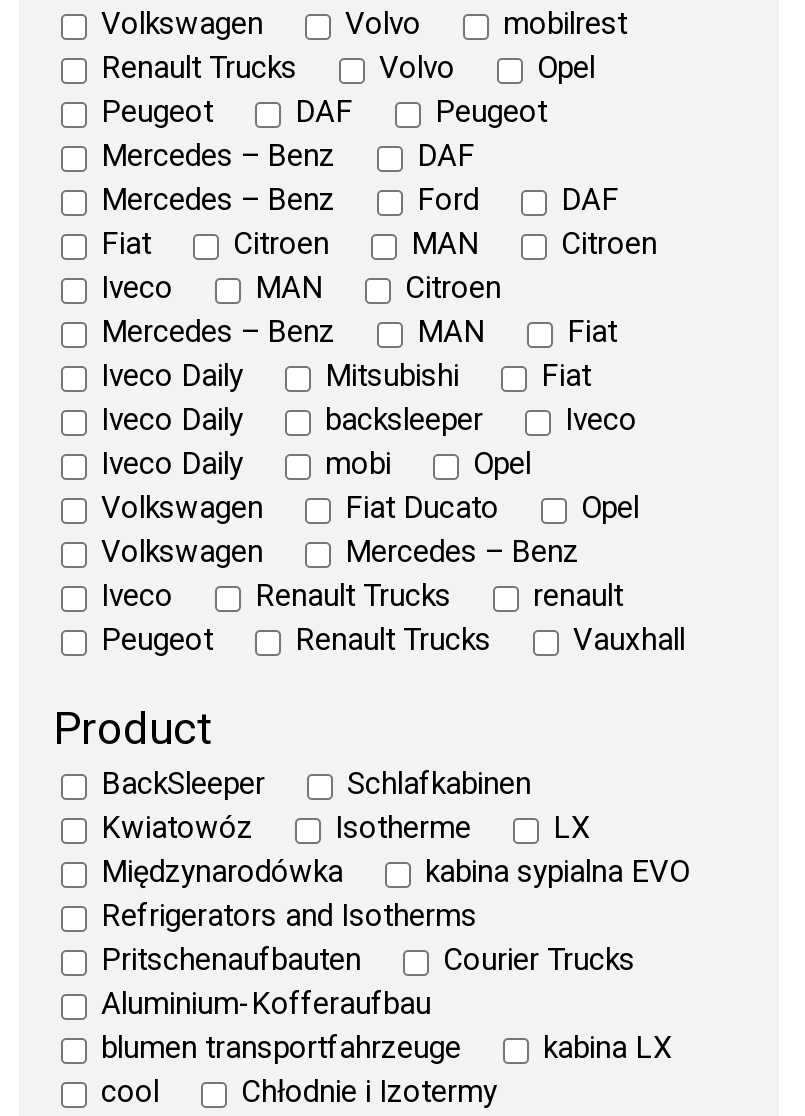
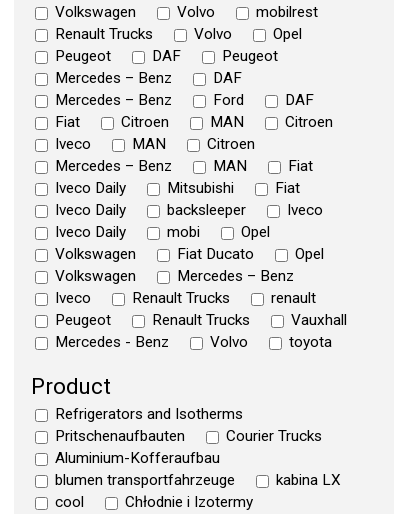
none -> [51,333,332,351] Mercedes - Benz | Volvo | toyota
moved [53,702,213,754] -> [31,373,111,399]: Product
[93,766,689,890] BackSleeper | Schlafkabinen | Kwiatowóz | Isotherme | LX | Międzynarodówka | kabina sypialna EVO -> none

